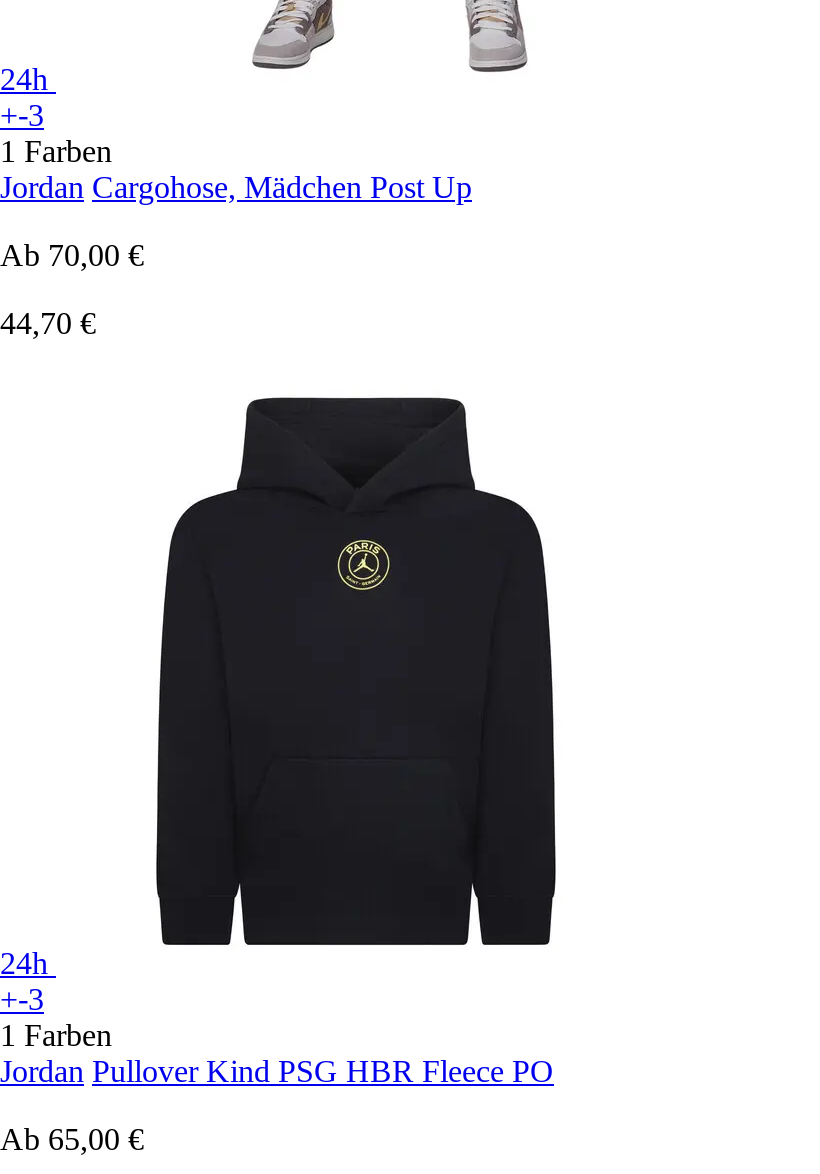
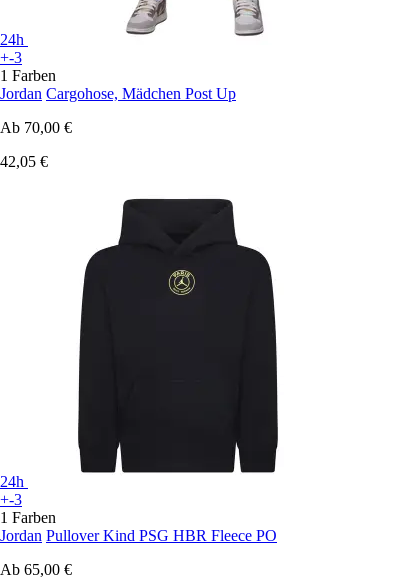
[0,307,96,341] 44,70 € -> [0,153,48,170] 42,05 €

